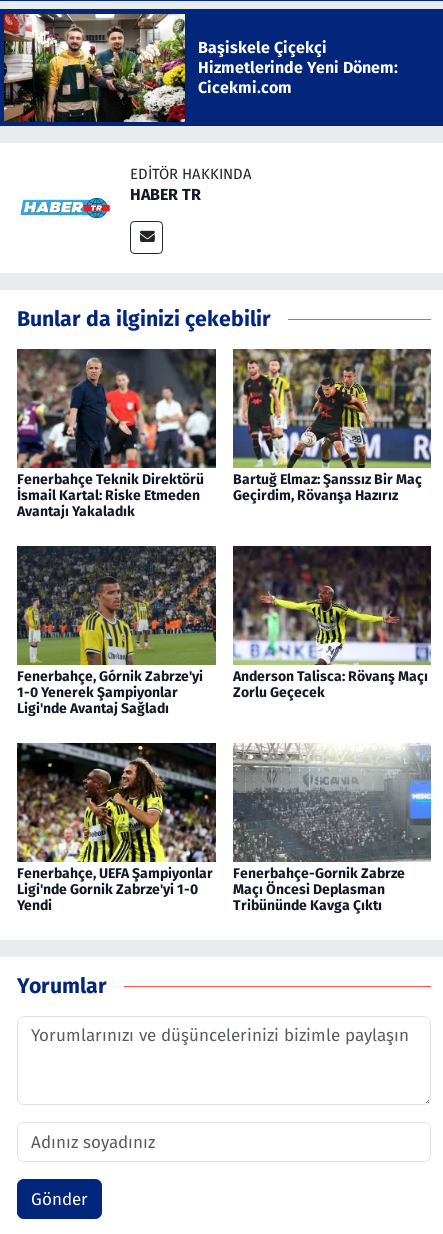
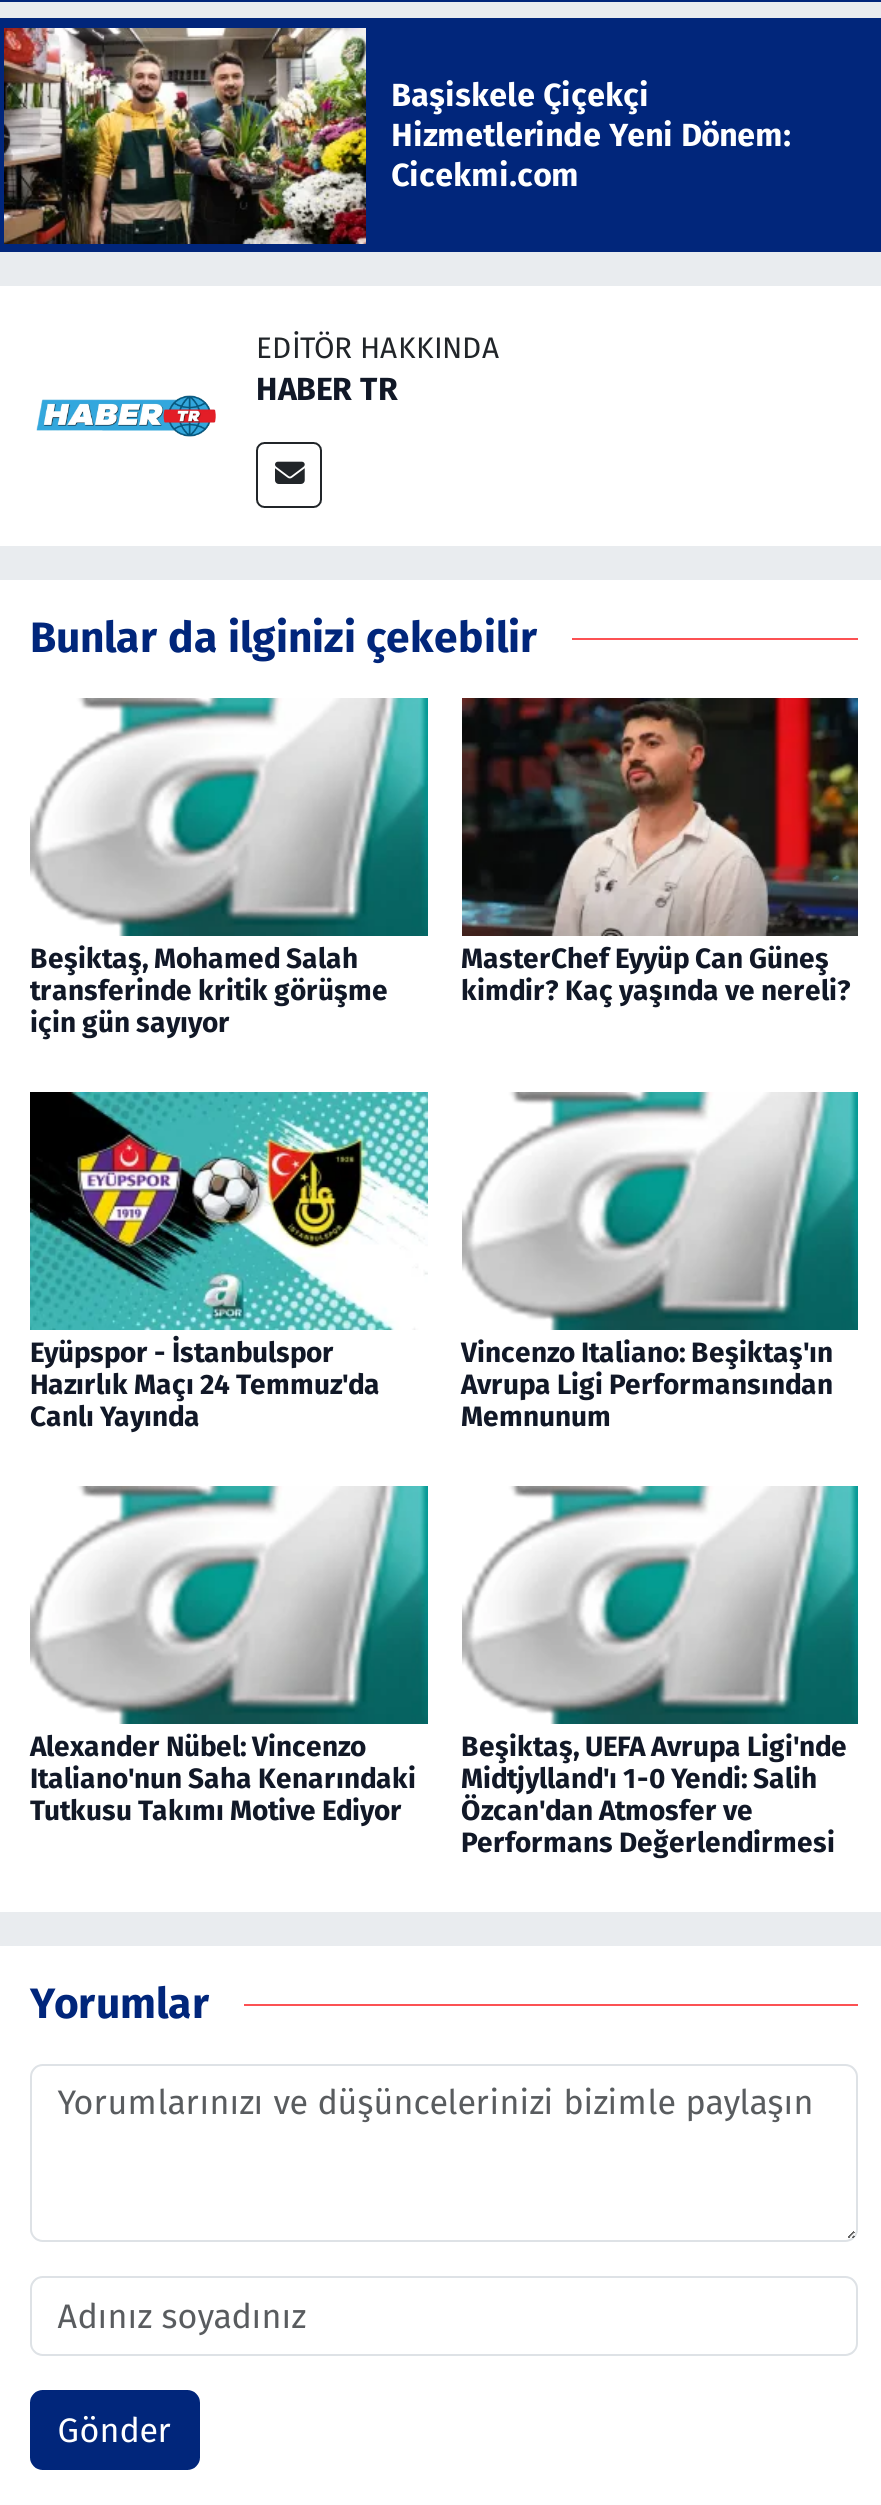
[16,348,217,520] [image] | Fenerbahçe Teknik Direktörü | İsmail Kartal: Riske Etmeden | Avantajı Yakaladık -> [30,696,430,1041] [image] | Beşiktaş, Mohamed Salah | transferinde kritik görüşme | için gün sayıyor
[232,348,431,504] [image] | Bartuğ Elmaz: Şanssız Bir Maç | Geçirdim, Rövanşa Hazırız -> [460,696,860,1009] [image] | MasterChef Eyyüp Can Güneş | kimdir? Kaç yaşında ve nereli?
[16,545,217,717] [image] | Fenerbahçe, Górnik Zabrze'yi | 1-0 Yenerek Şampiyonlar | Ligi'nde Avantaj Sağladı -> [28,1090,430,1435] [image] | Eyüpspor - İstanbulspor | Hazırlık Maçı 24 Temmuz'da | Canlı Yayında
[232,545,432,701] [image] | Anderson Talisca: Rövanş Maçı | Zorlu Geçecek -> [461,1090,860,1435] [image] | Vincenzo Italiano: Beşiktaş'ın | Avrupa Ligi Performansından | Memnunum
[16,742,217,914] [image] | Fenerbahçe, UEFA Şampiyonlar | Ligi'nde Gornik Zabrze'yi 1-0 | Yendi -> [30,1484,430,1828] [image] | Alexander Nübel: Vincenzo | Italiano'nun Saha Kenarındaki | Tutkusu Takımı Motive Ediyor
[232,743,432,914] [image] | Fenerbahçe-Gornik Zabrze | Maçı Öncesi Deplasman | Tribününde Kavga Çıktı -> [461,1484,860,1860] [image] | Beşiktaş, UEFA Avrupa Ligi'nde | Midtjylland'ı 1-0 Yendi: Salih | Özcan'dan Atmosfer ve | Performans Değerlendirmesi

